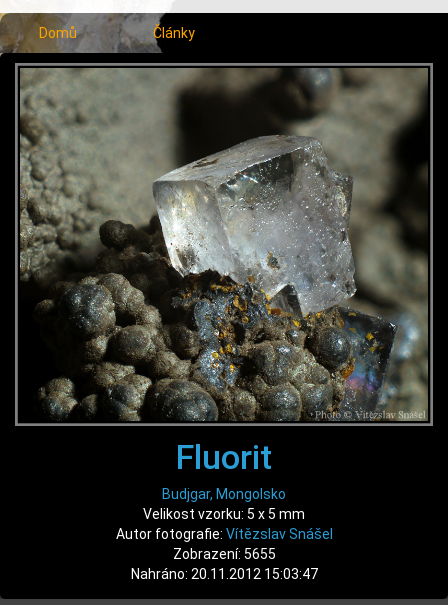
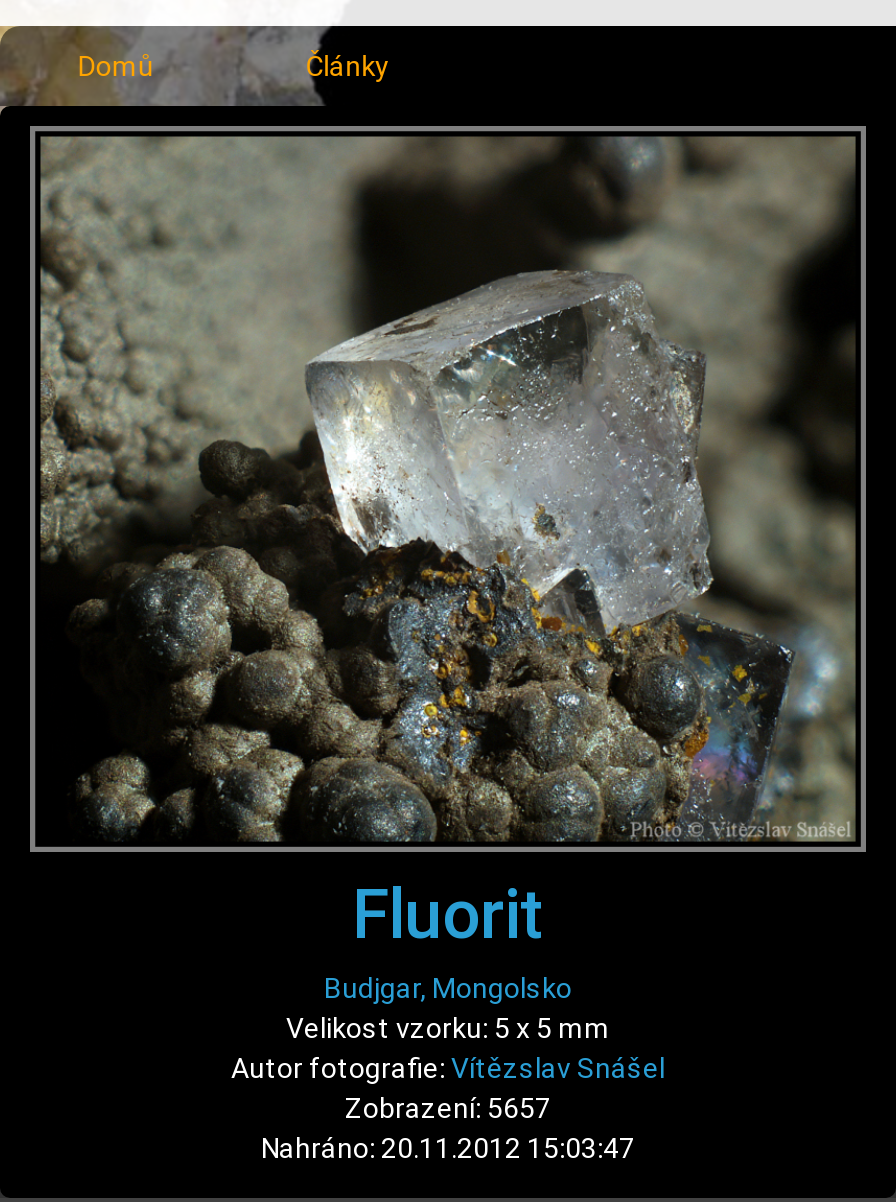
[172,546,275,562] Zobrazení: 5655 -> [345,1092,551,1124] Zobrazení: 5657

